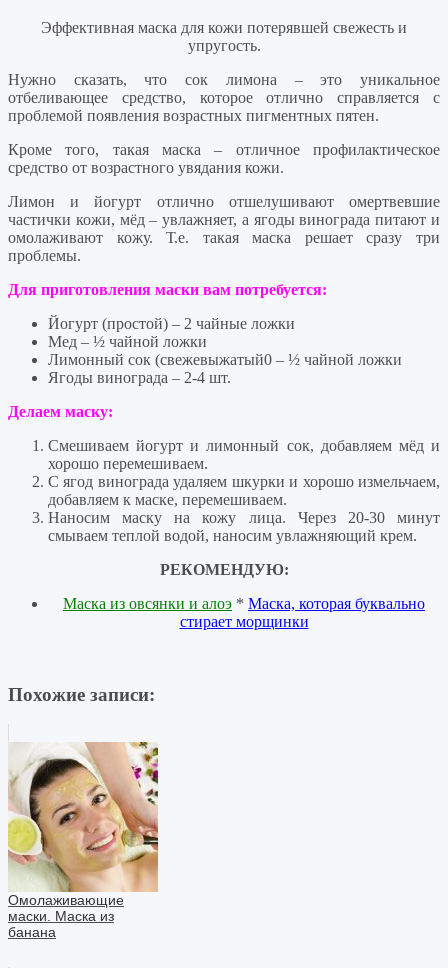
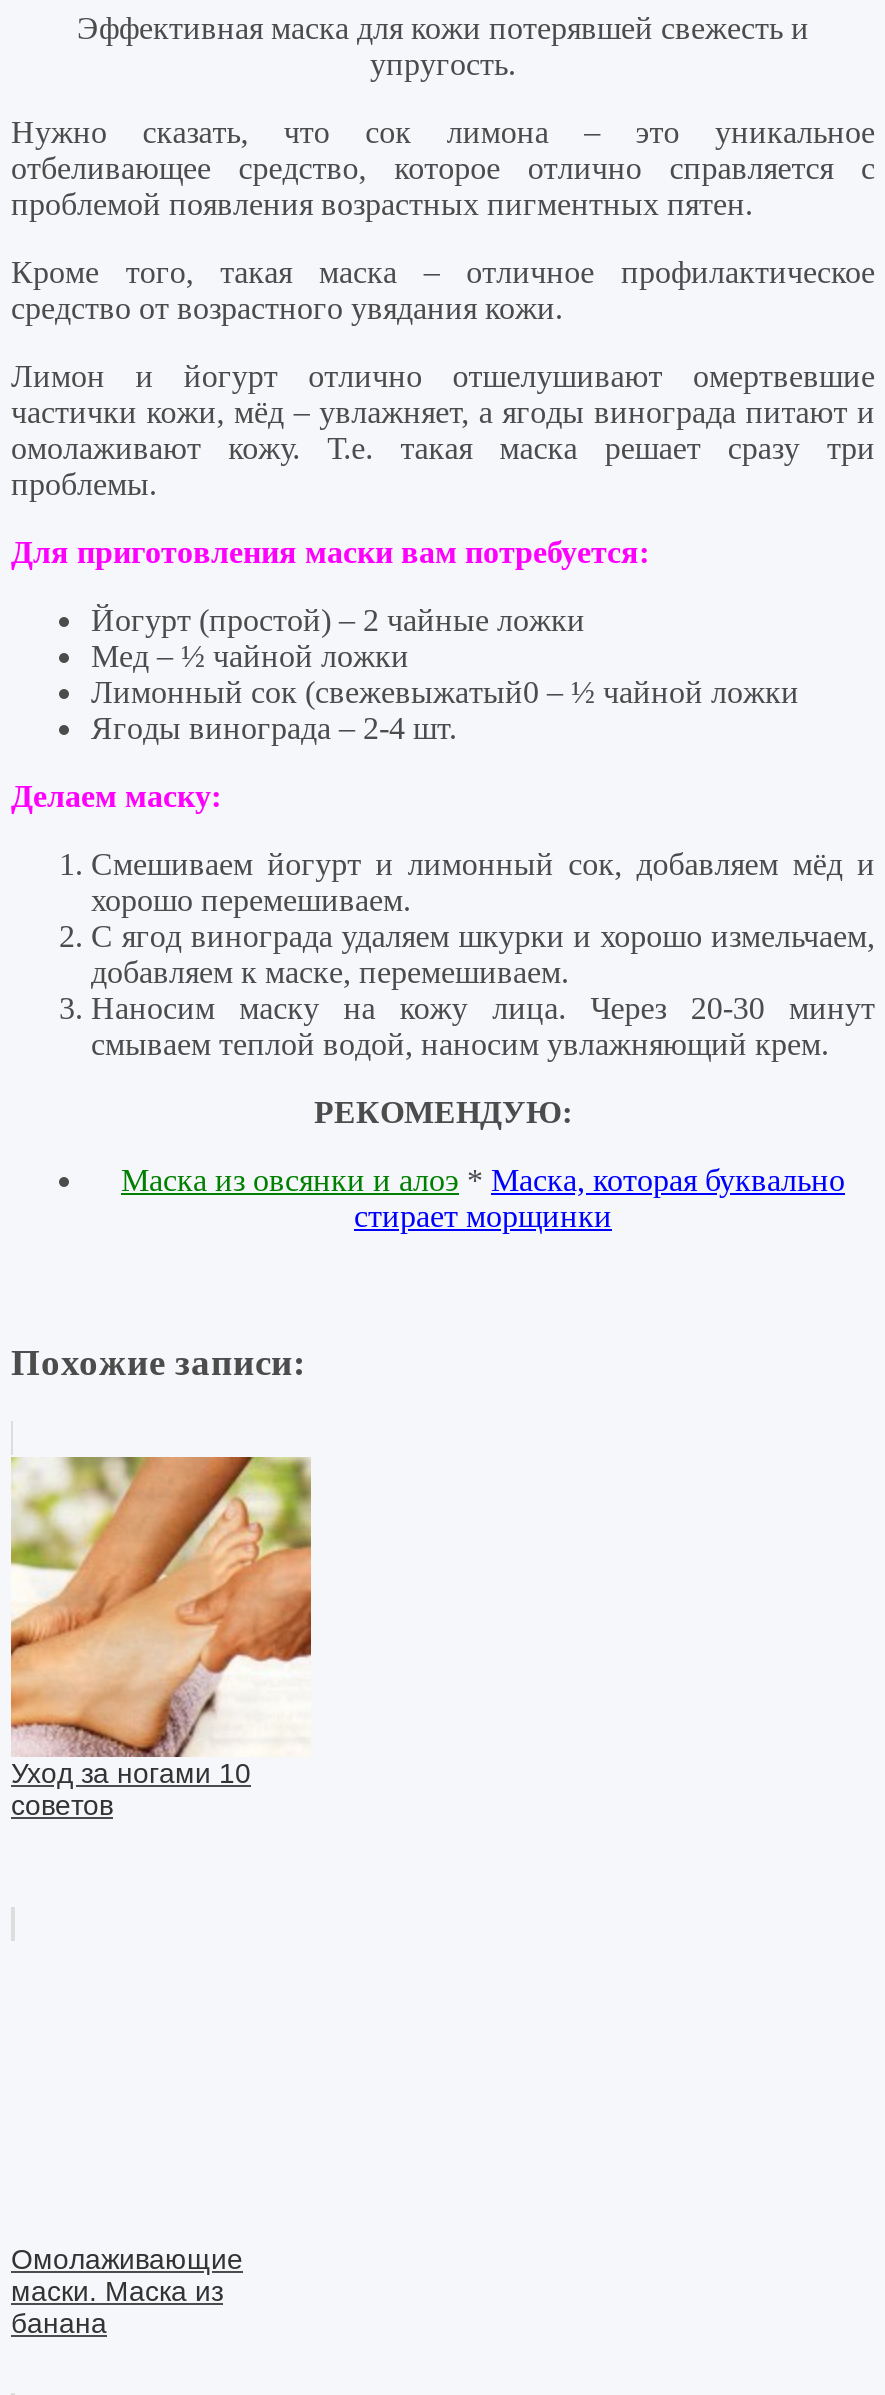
none -> [11,1758,251,1822] Уход за ногами 10 | советов
[7,741,159,893] [image] -> [9,1455,313,1745] [image]

